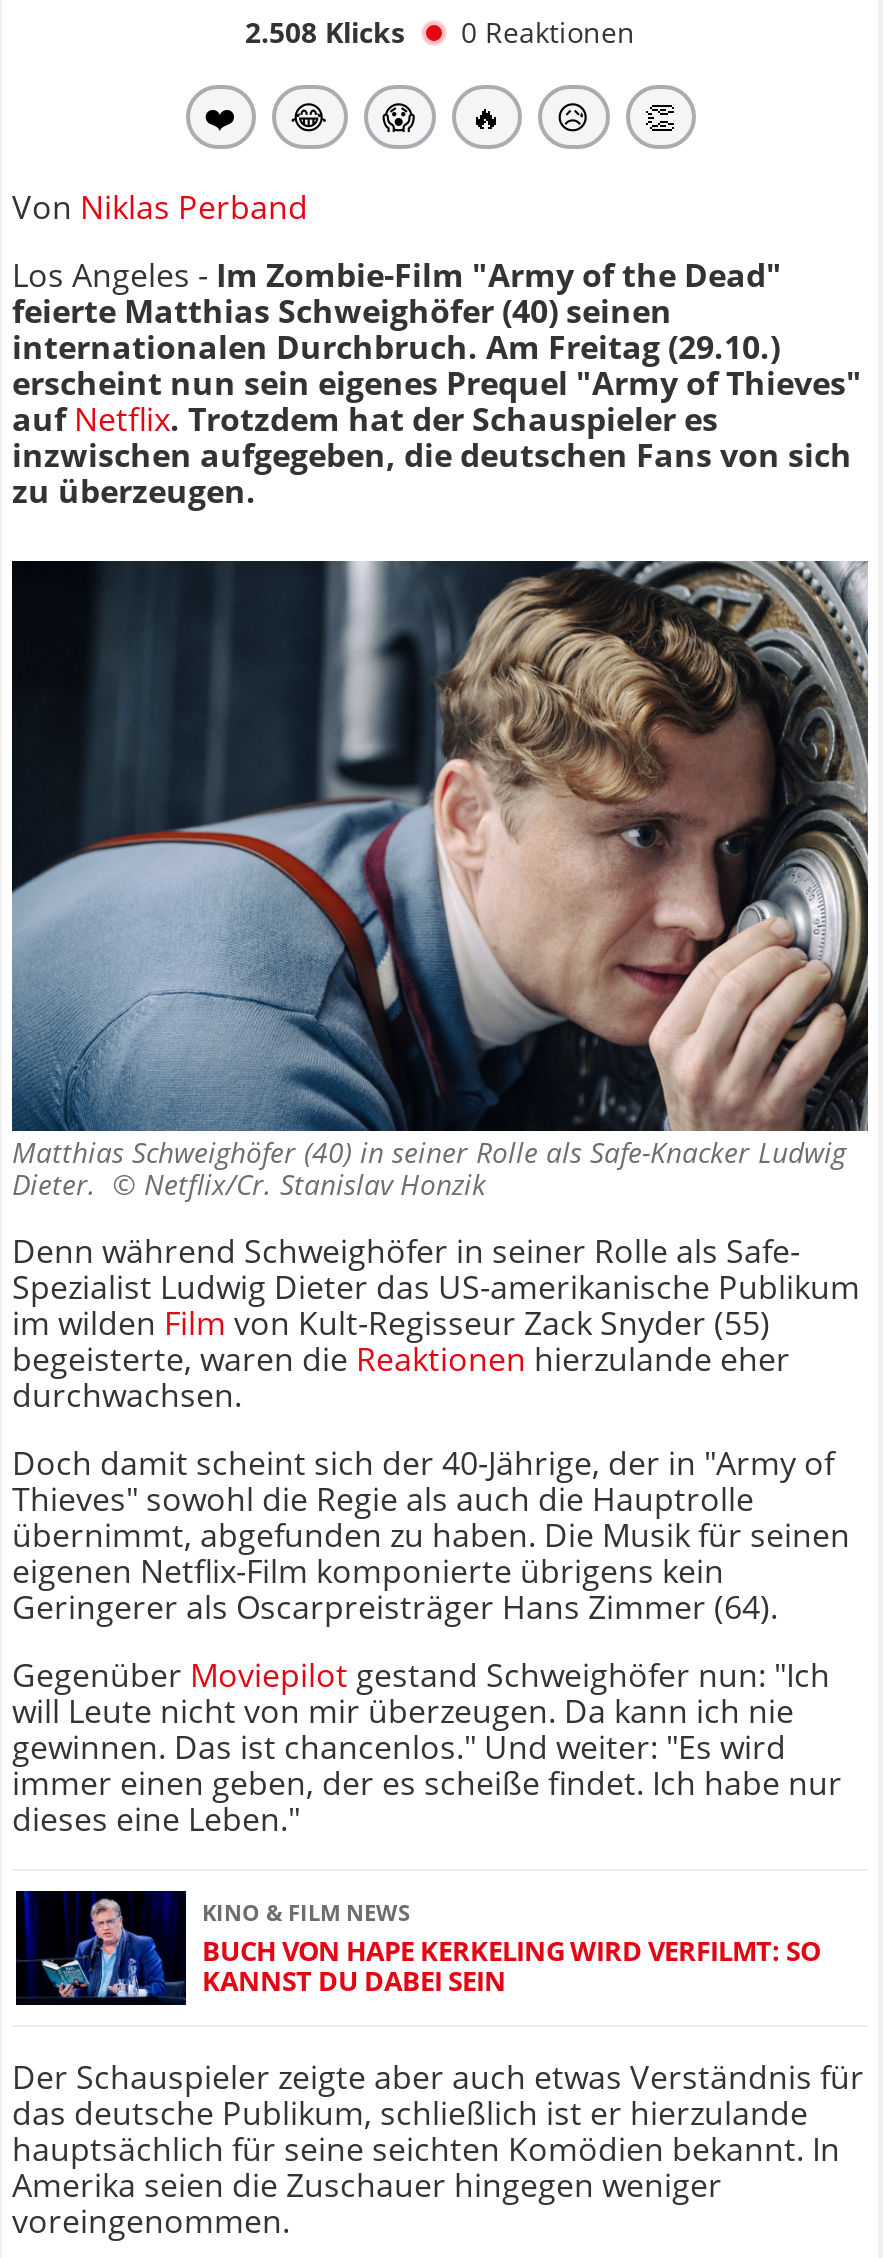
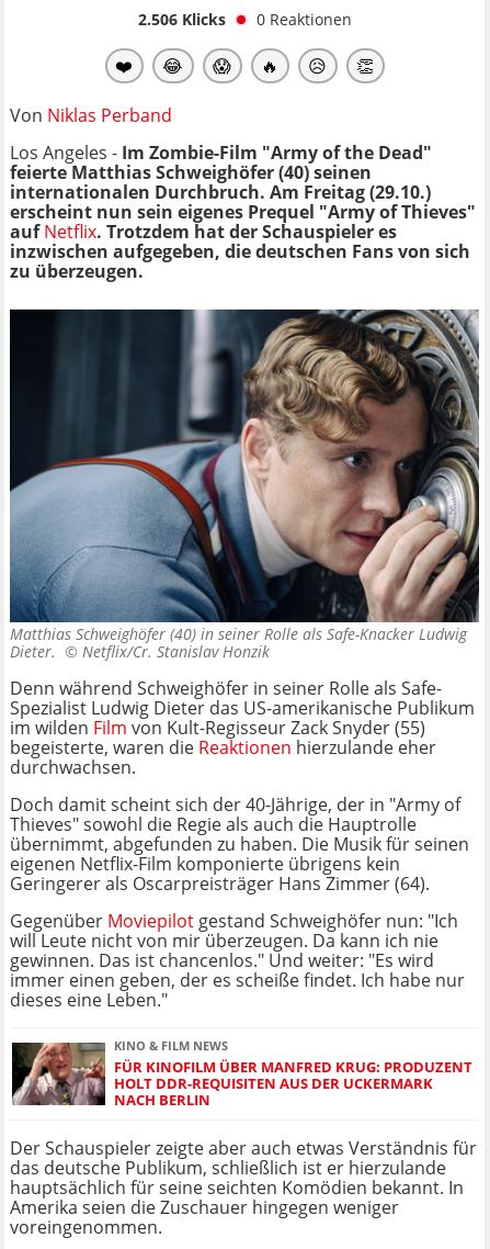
[245,13,635,51] 2.508 Klicks 0 Reaktionen -> [138,9,351,29] 2.506 Klicks 0 Reaktionen
[14,1889,820,2007] [image] | BUCH VON HAPE KERKELING WIRD VERFILMT: SO | KANNST DU DABEI SEIN -> [12,1039,472,1110] [image] | FÜR KINOFILM ÜBER MANFRED KRUG: PRODUZENT | HOLT DDR-REQUISITEN AUS DER UCKERMARK | NACH BERLIN

